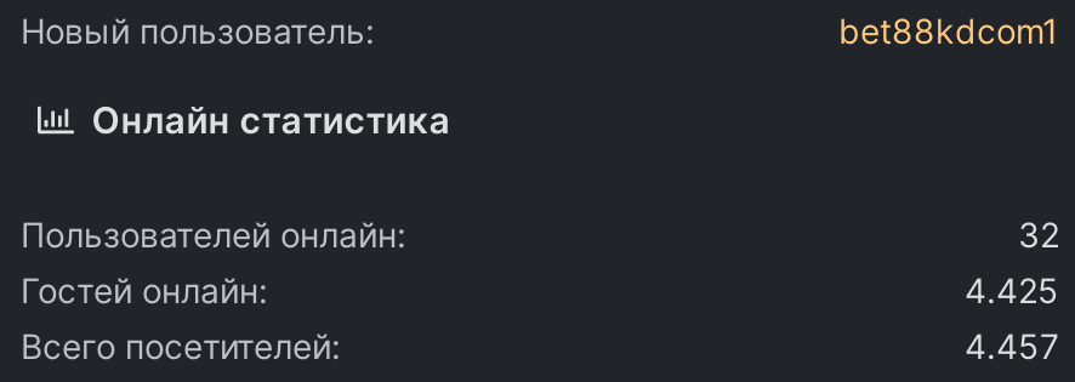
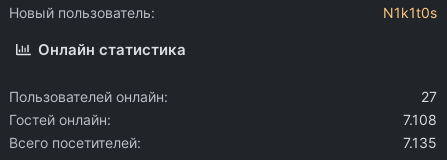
[838,9,1059,51] bet88kdcom1 -> [383,4,437,21] N1k1t0s
[1018,213,1059,254] 32 -> [421,88,437,105] 27
[965,269,1059,310] 4.425 -> [403,111,437,128] 7.108
[965,325,1059,366] 4.457 -> [403,134,437,151] 7.135

